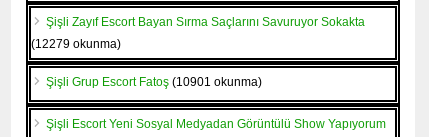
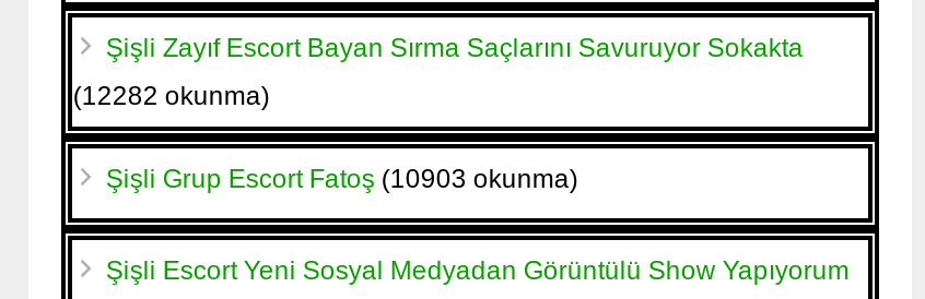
[31,37,121,51] (12279 okunma) -> [73,82,270,112] (12282 okunma)
[46,75,262,89] Şişli Grup Escort Fatoş (10901 okunma) -> [106,165,578,195] Şişli Grup Escort Fatoş (10903 okunma)

